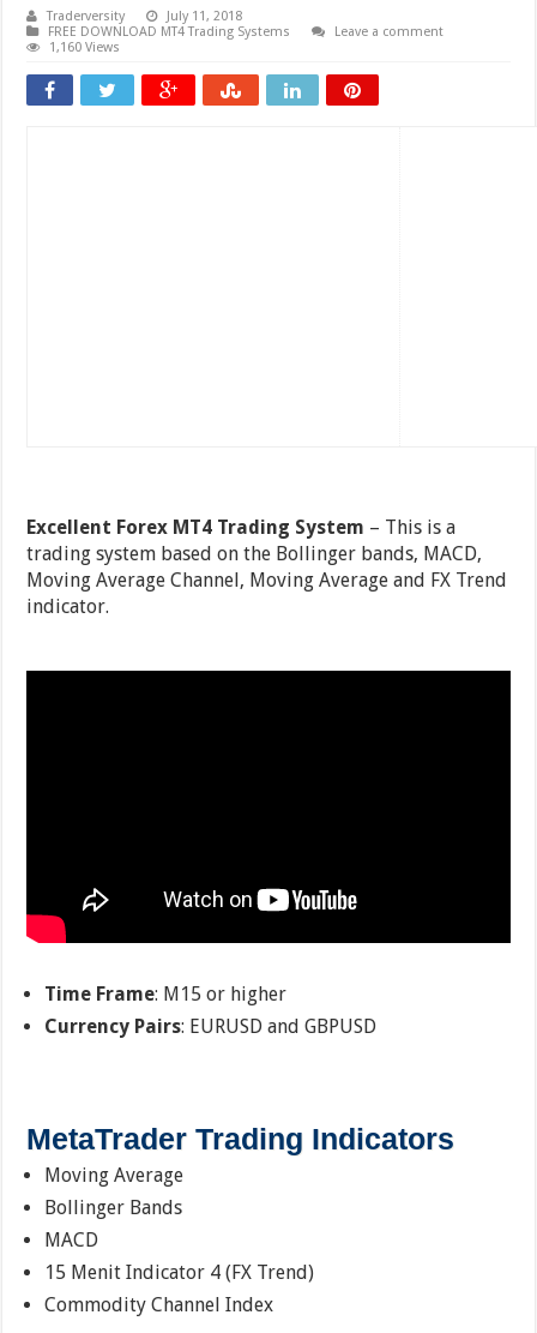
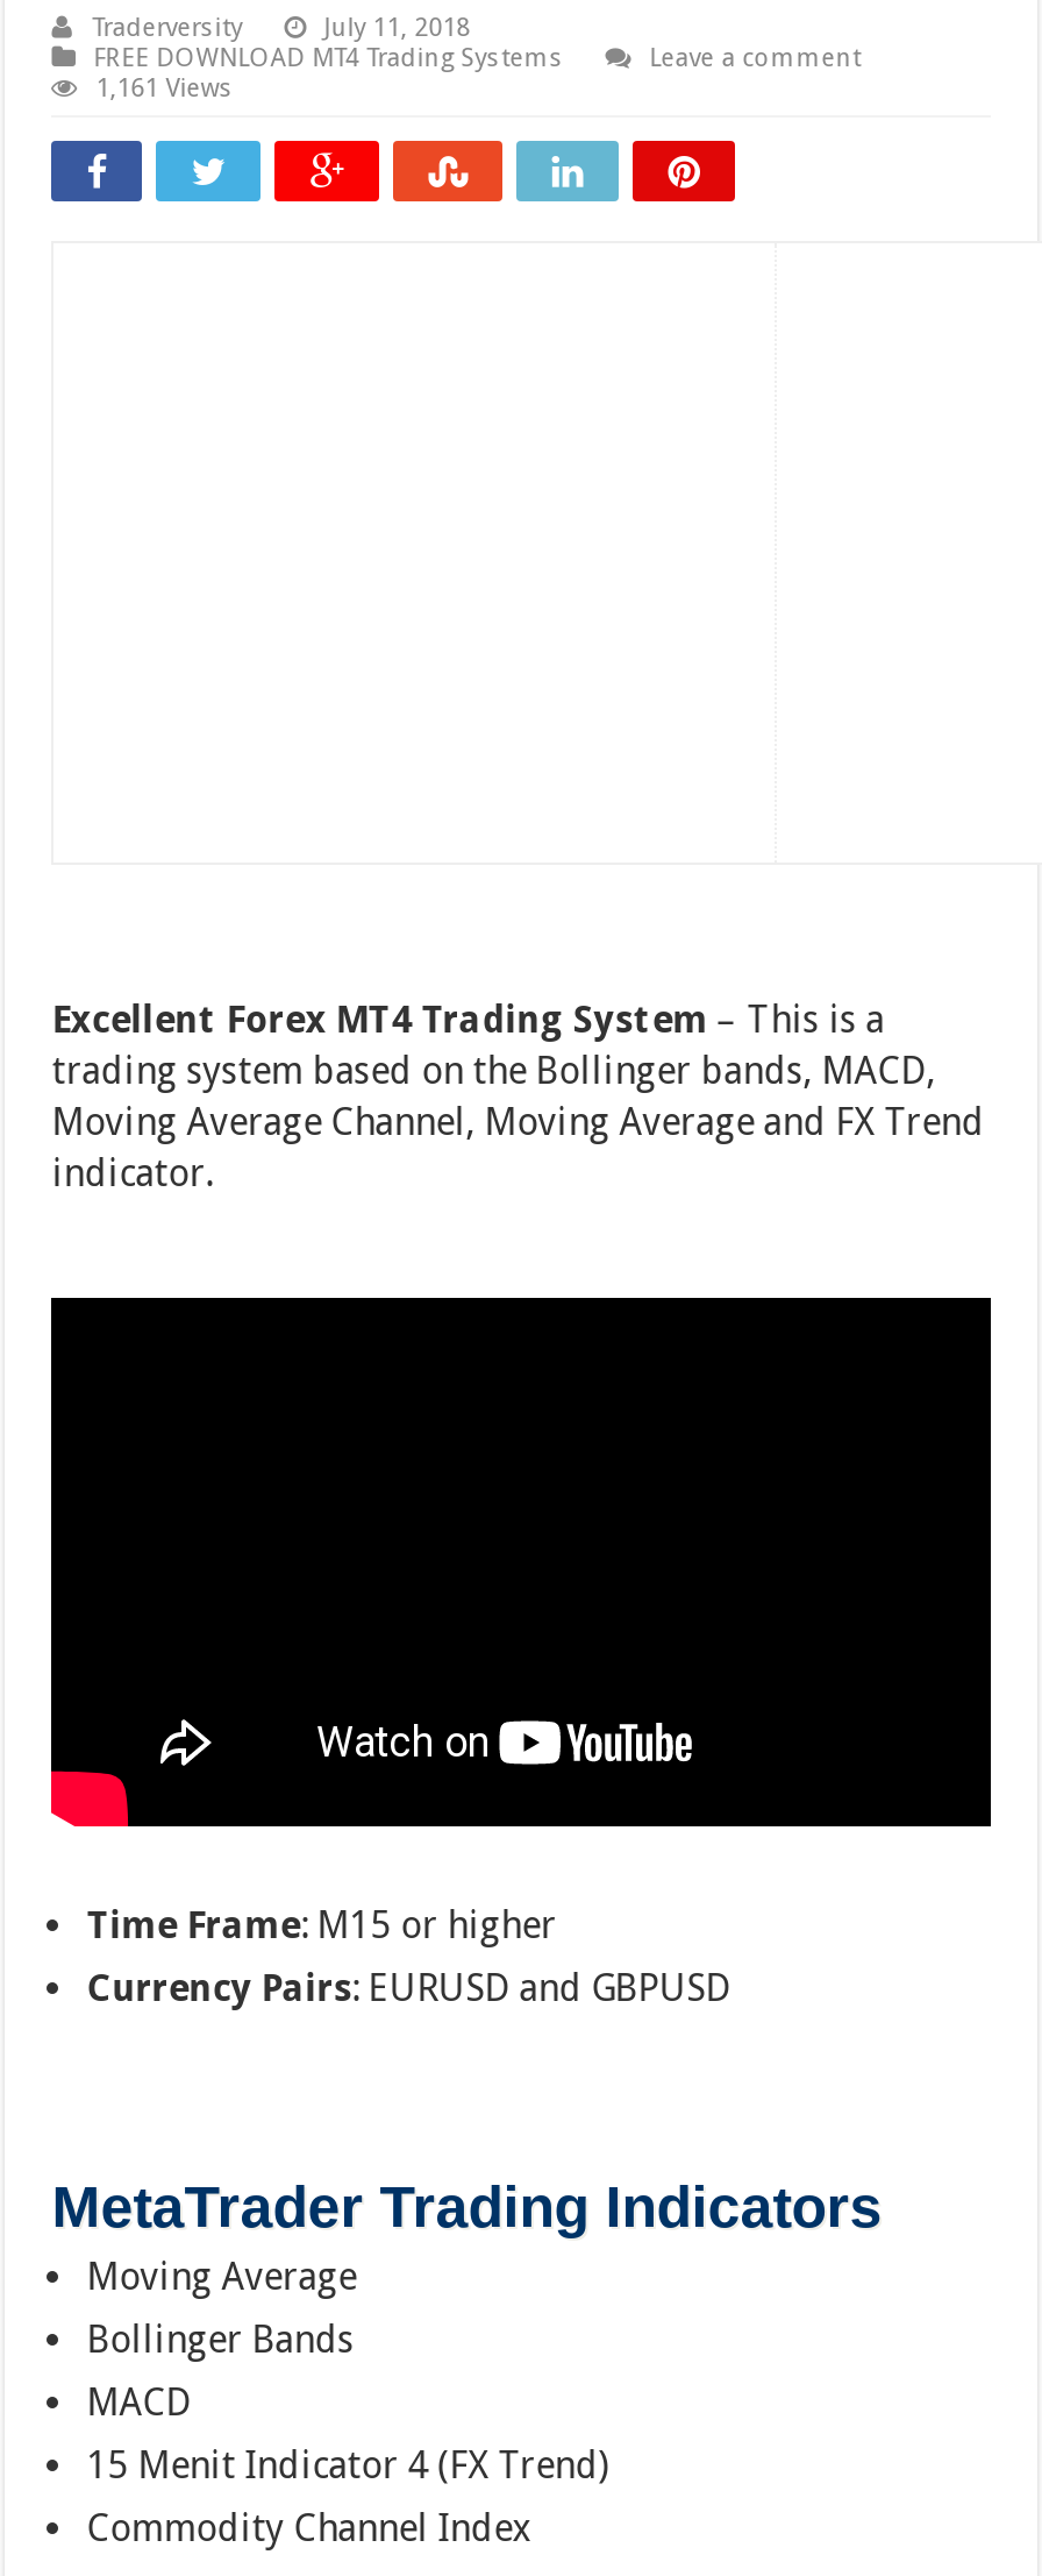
[49,39,120,55] 1,160 Views -> [96,73,233,103] 1,161 Views

